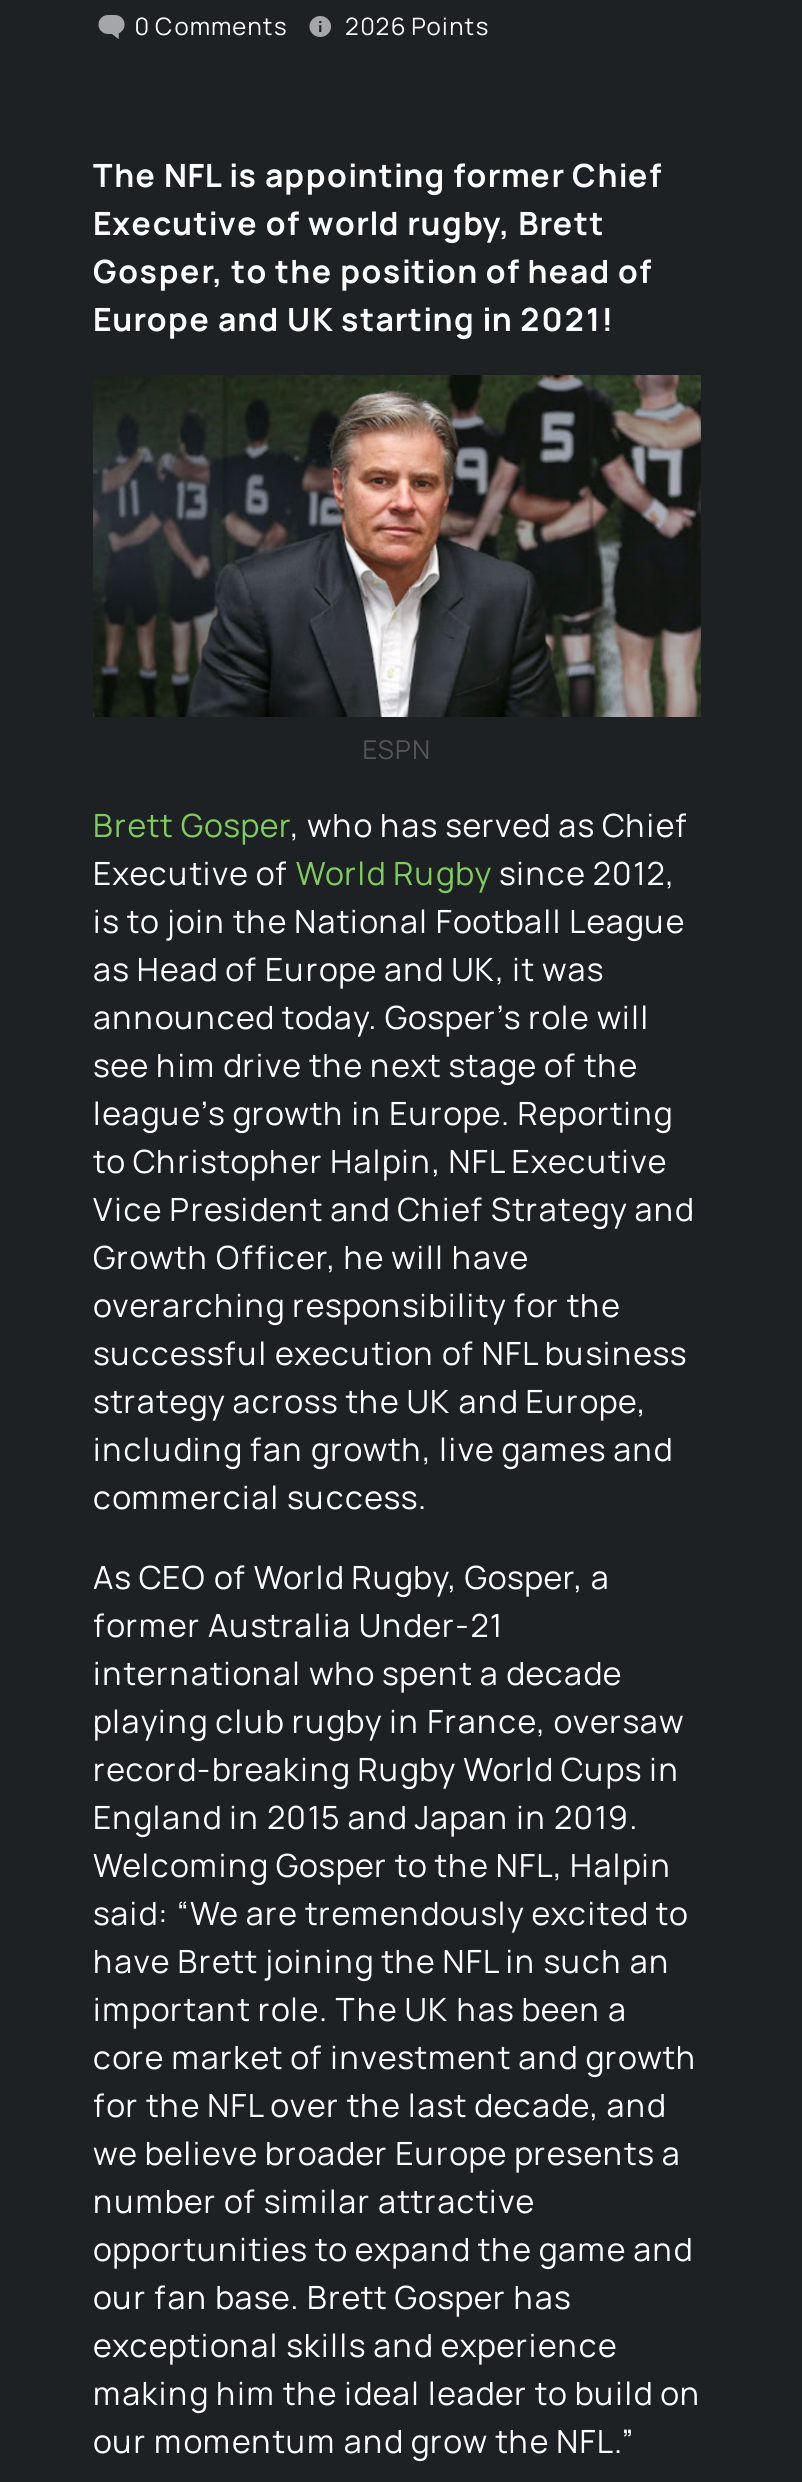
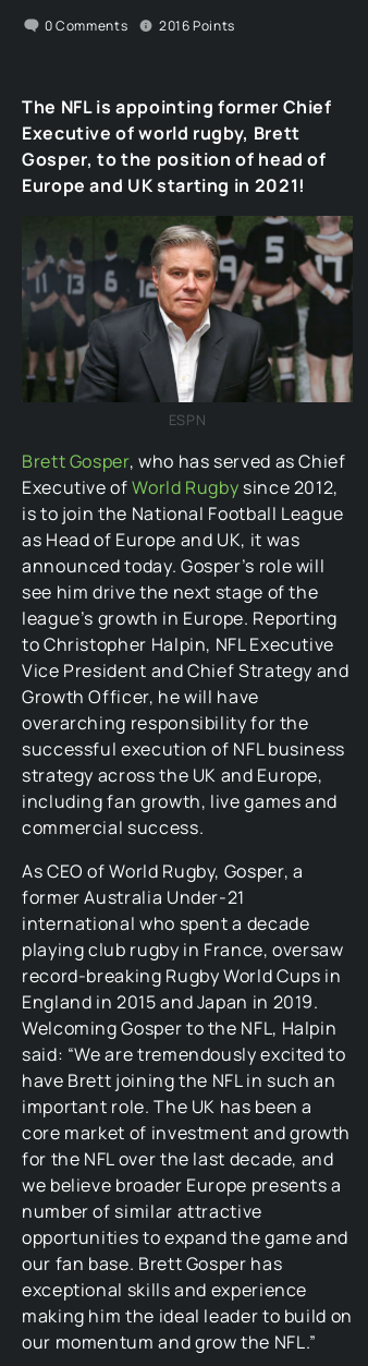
[135,9,489,43] 0 Comments 2026 Points -> [44,16,235,35] 0 Comments 2016 Points

